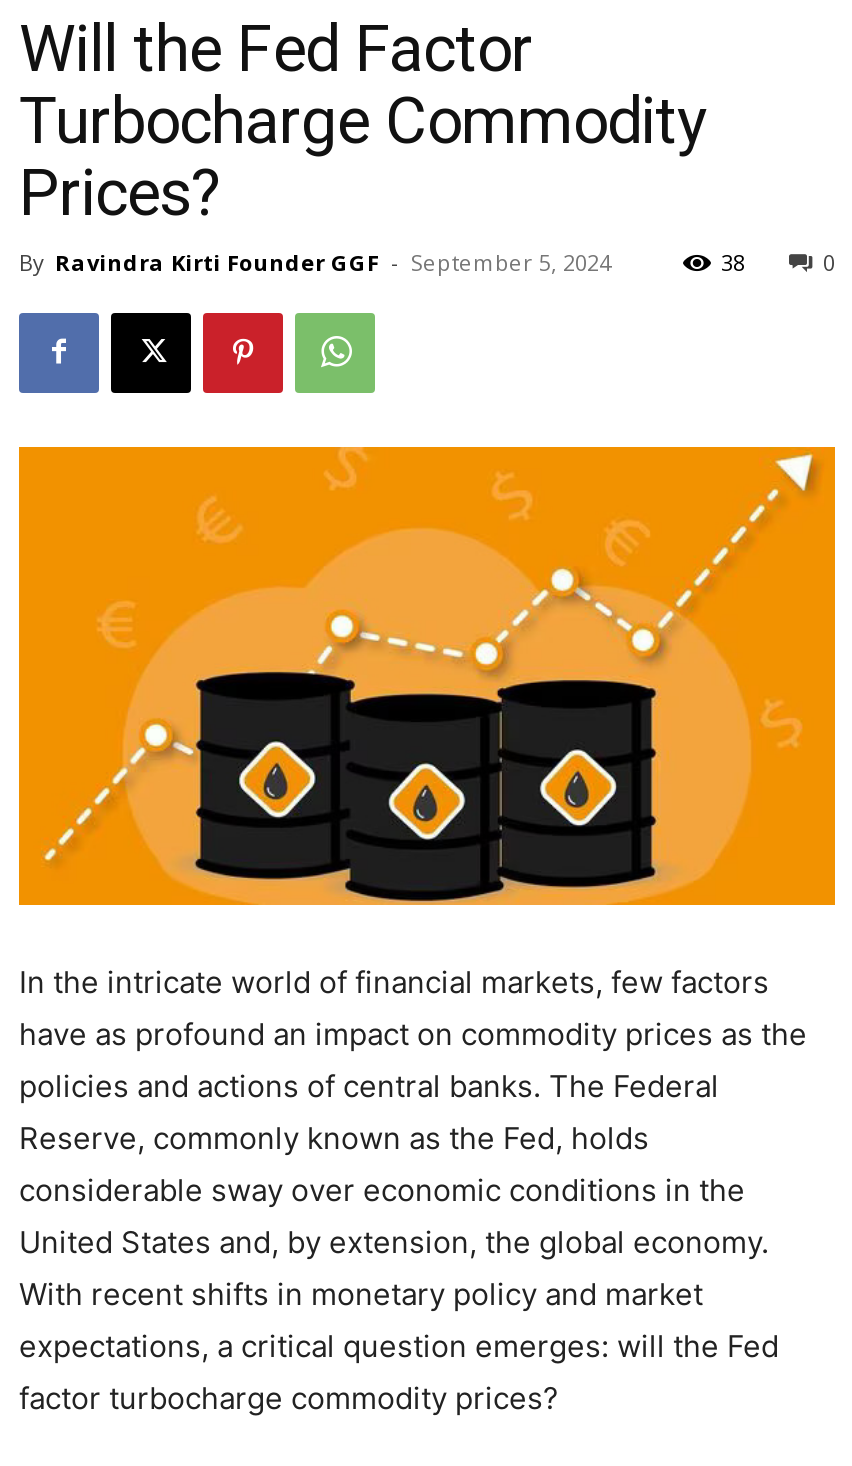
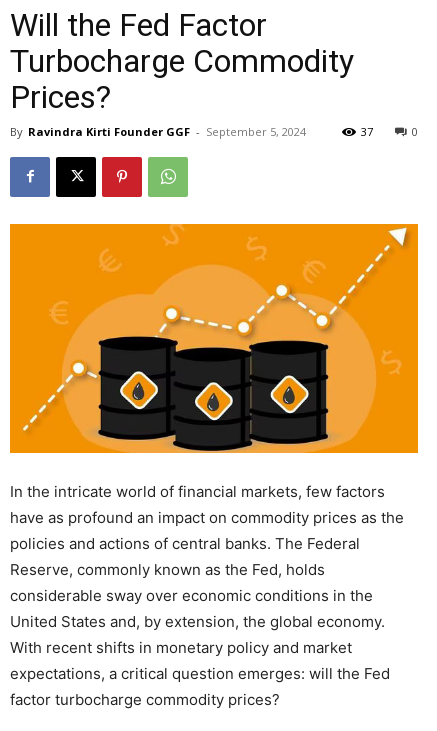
[721,246,745,276] 38 -> [361,124,373,139] 37

